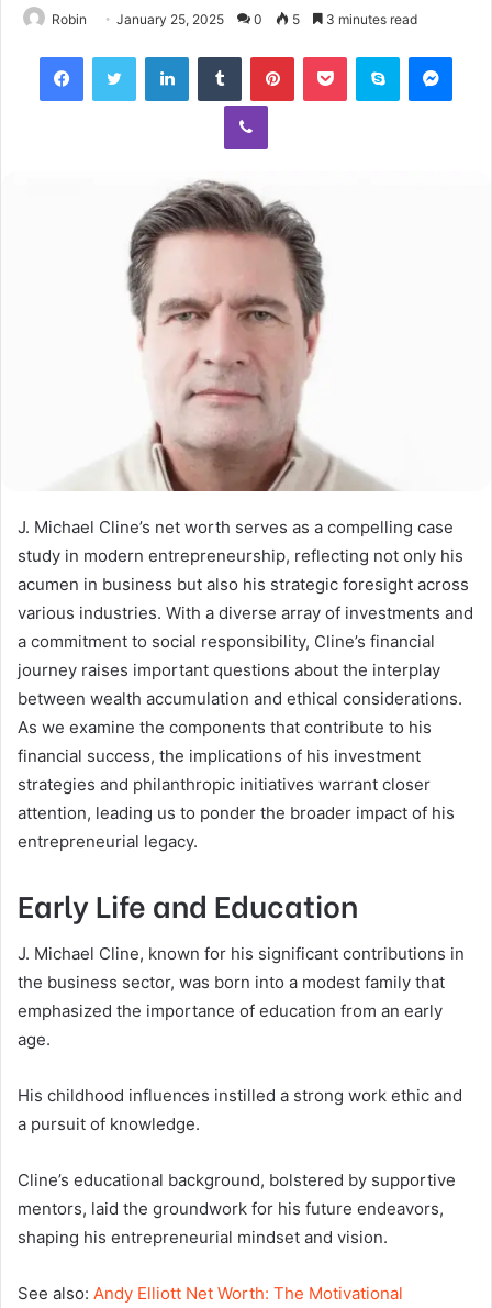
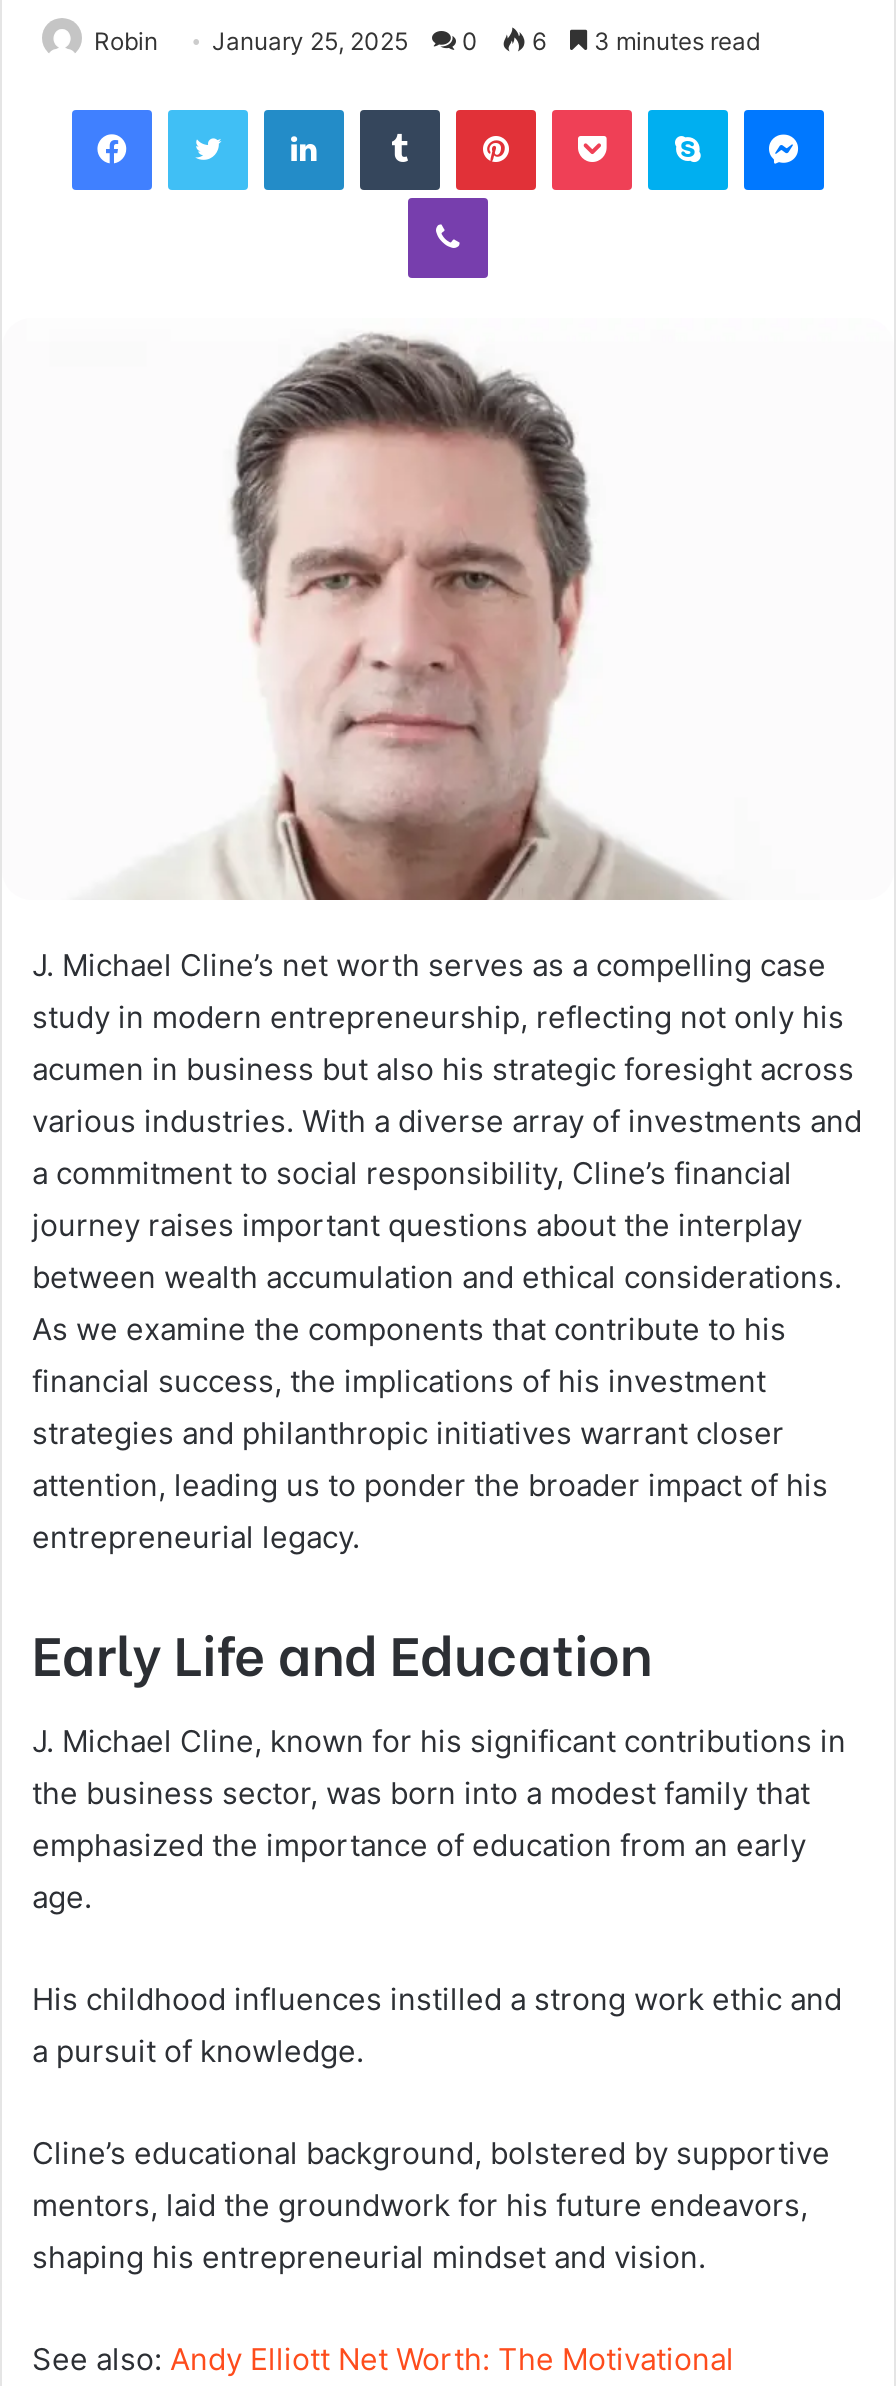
[52,11,417,27] Robin January 25, 2025 0 5 3 minutes read -> [94,26,760,56] Robin January 25, 2025 0 6 3 minutes read

